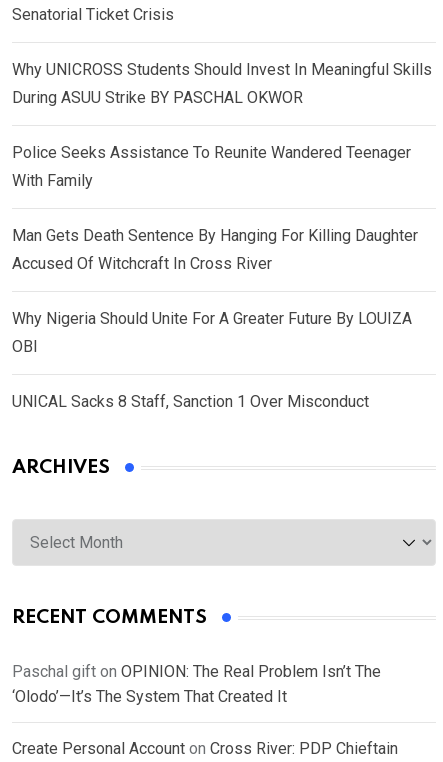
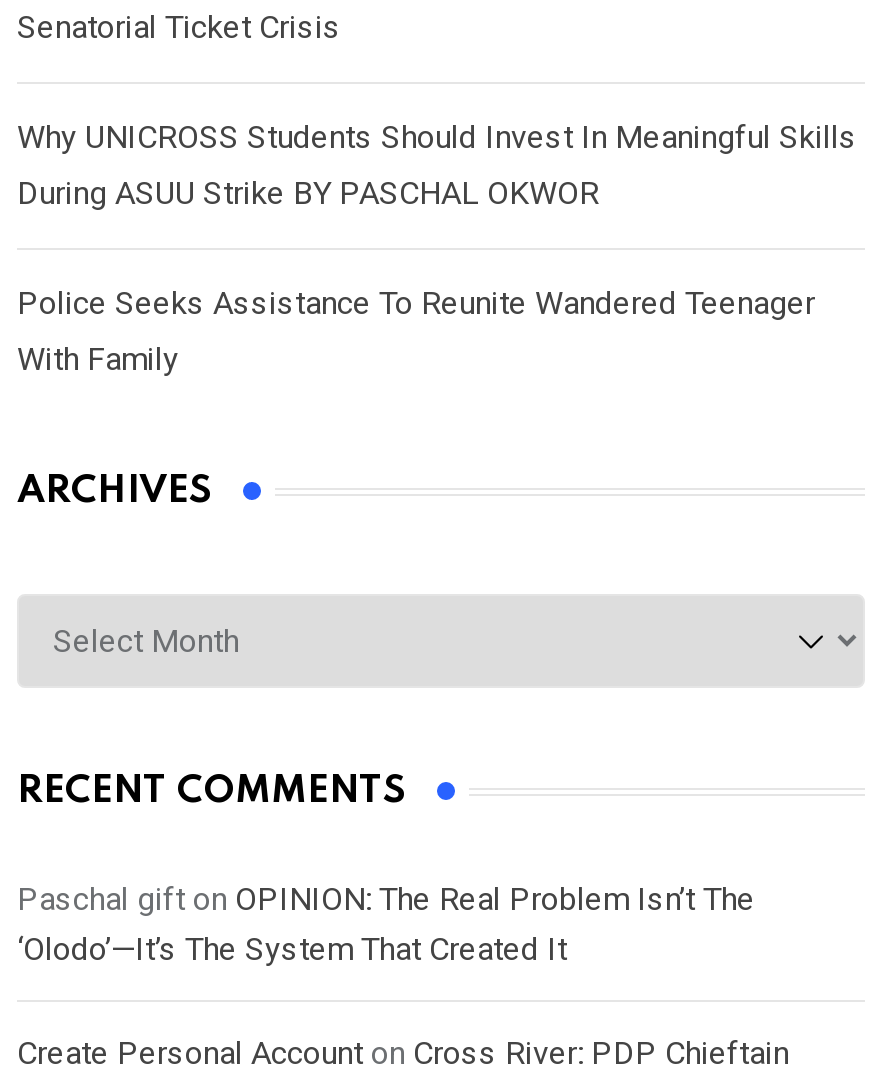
[12,226,418,411] Man Gets Death Sentence By Hanging For Killing Daughter | Accused Of Witchcraft In Cross River | Why Nigeria Should Unite For A Greater Future By LOUIZA | OBI | UNICAL Sacks 8 Staff, Sanction 1 Over Misconduct -> none

